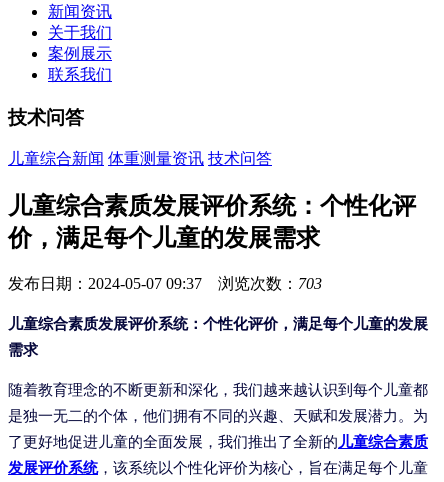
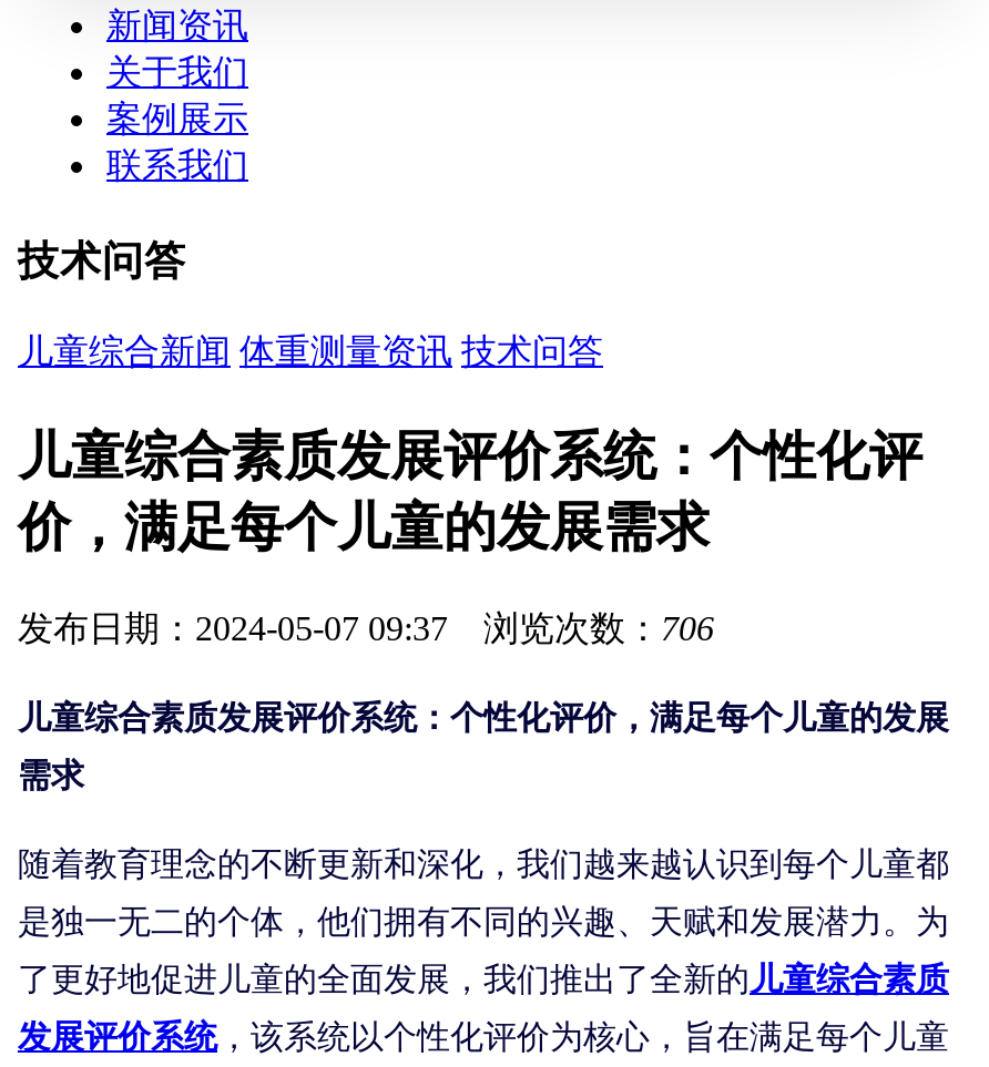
[8,275,322,292] 发布日期：2024-05-07 09:37 浏览次数：703 -> [18,610,714,648] 发布日期：2024-05-07 09:37 浏览次数：706

